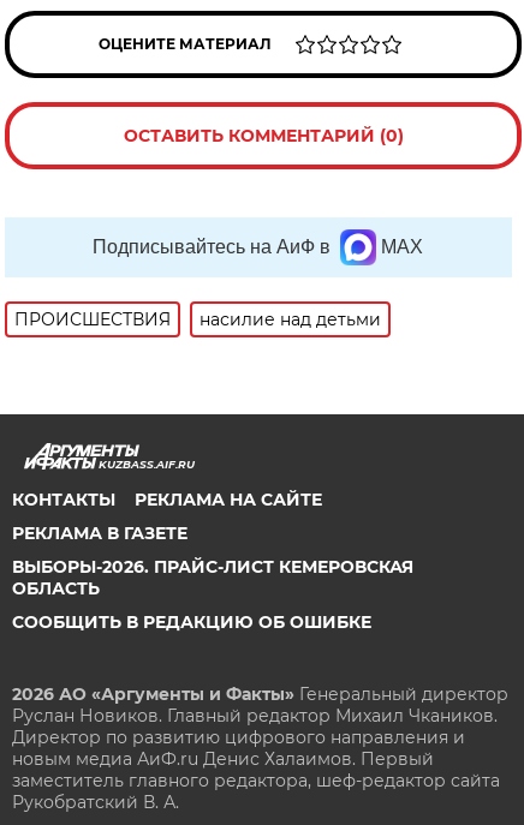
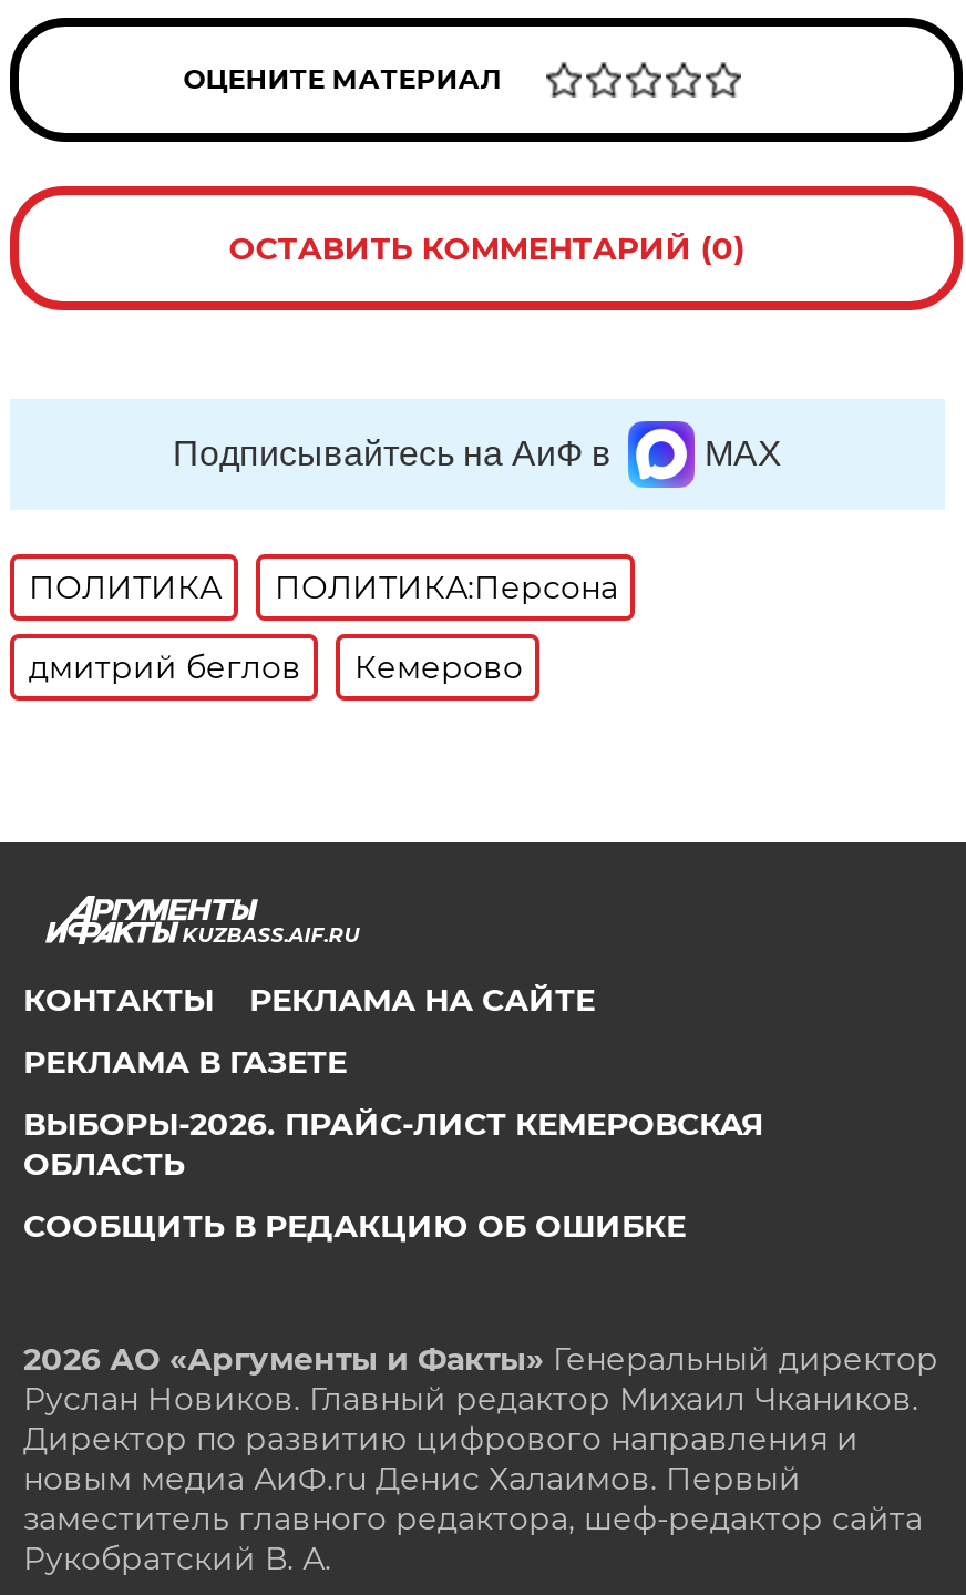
[15,308,381,330] ПРОИСШЕСТВИЯ | насилие над детьми -> [29,567,618,686] ПОЛИТИКА | ПОЛИТИКА:Персона | дмитрий беглов | Кемерово

